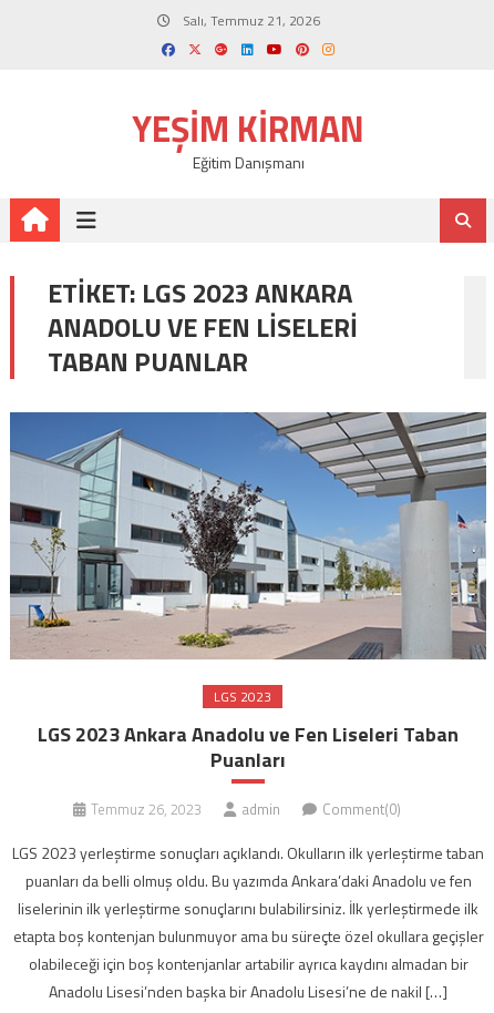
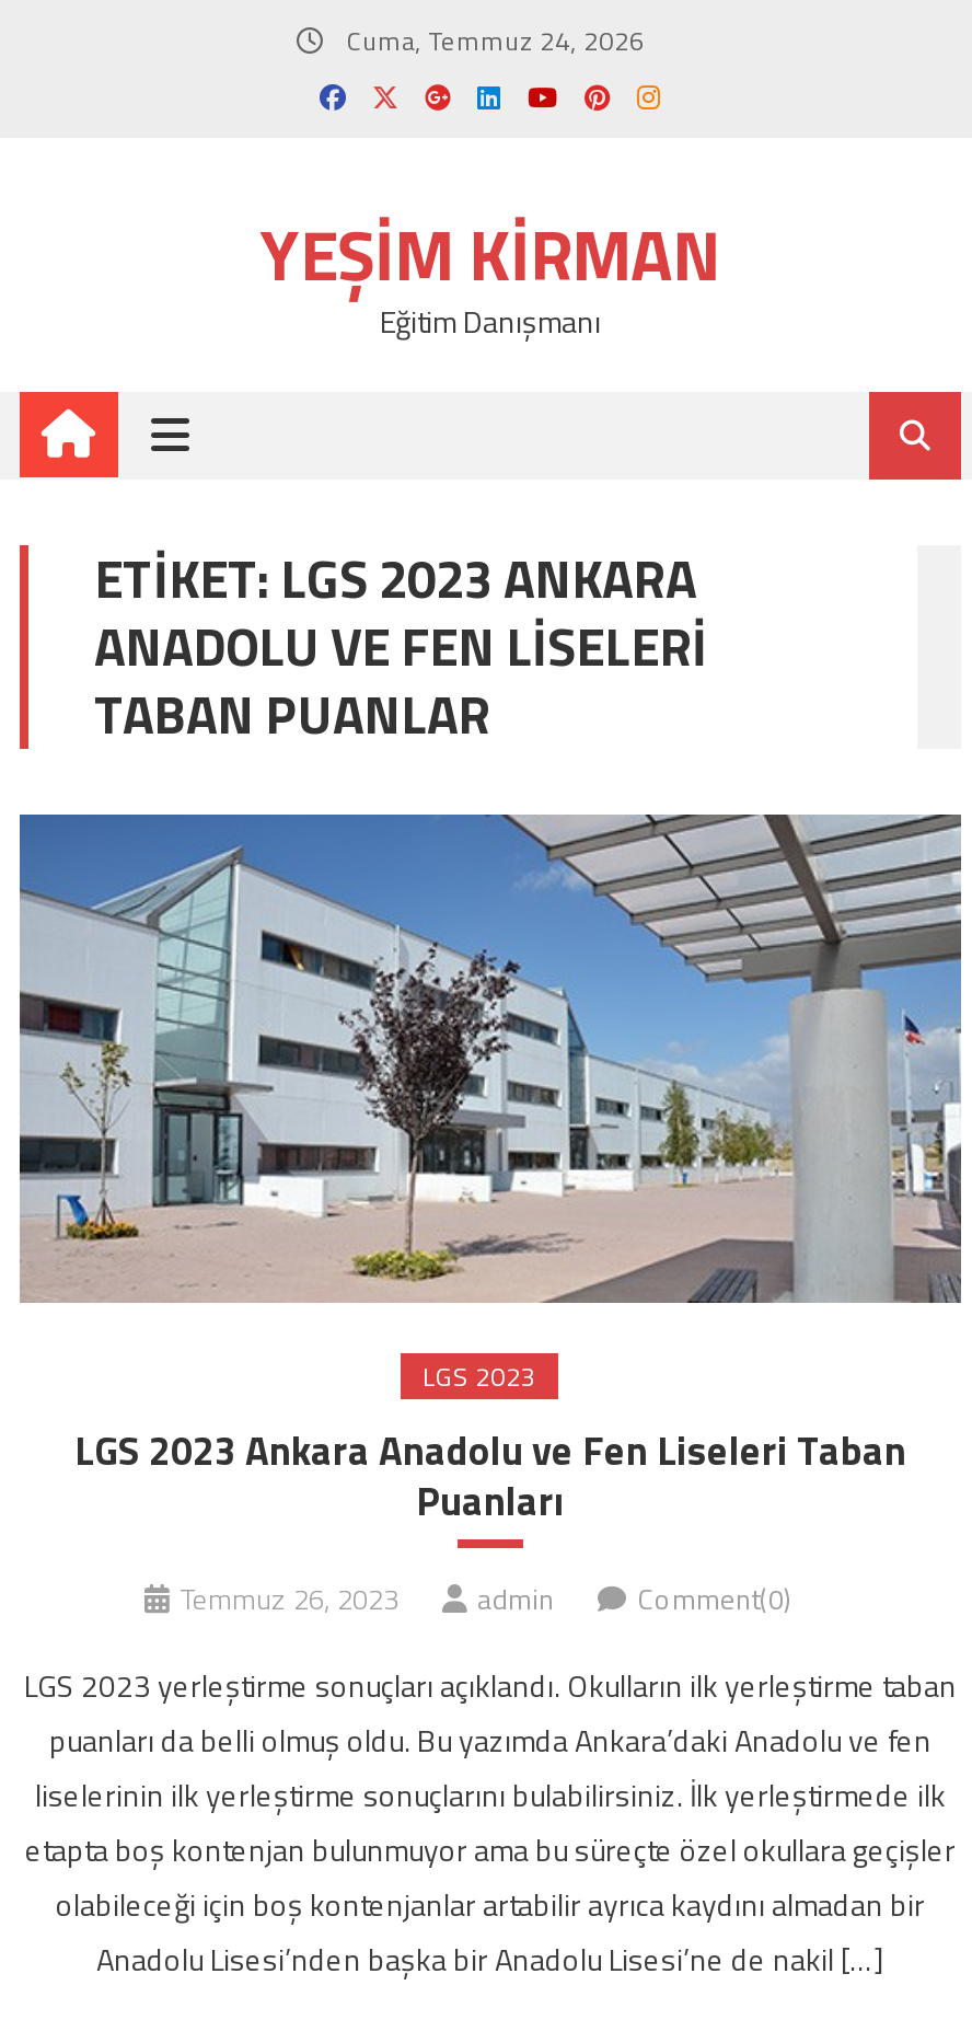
[179,10,320,31] Salı, Temmuz 21, 2026 -> [340,20,645,61] Cuma, Temmuz 24, 2026

